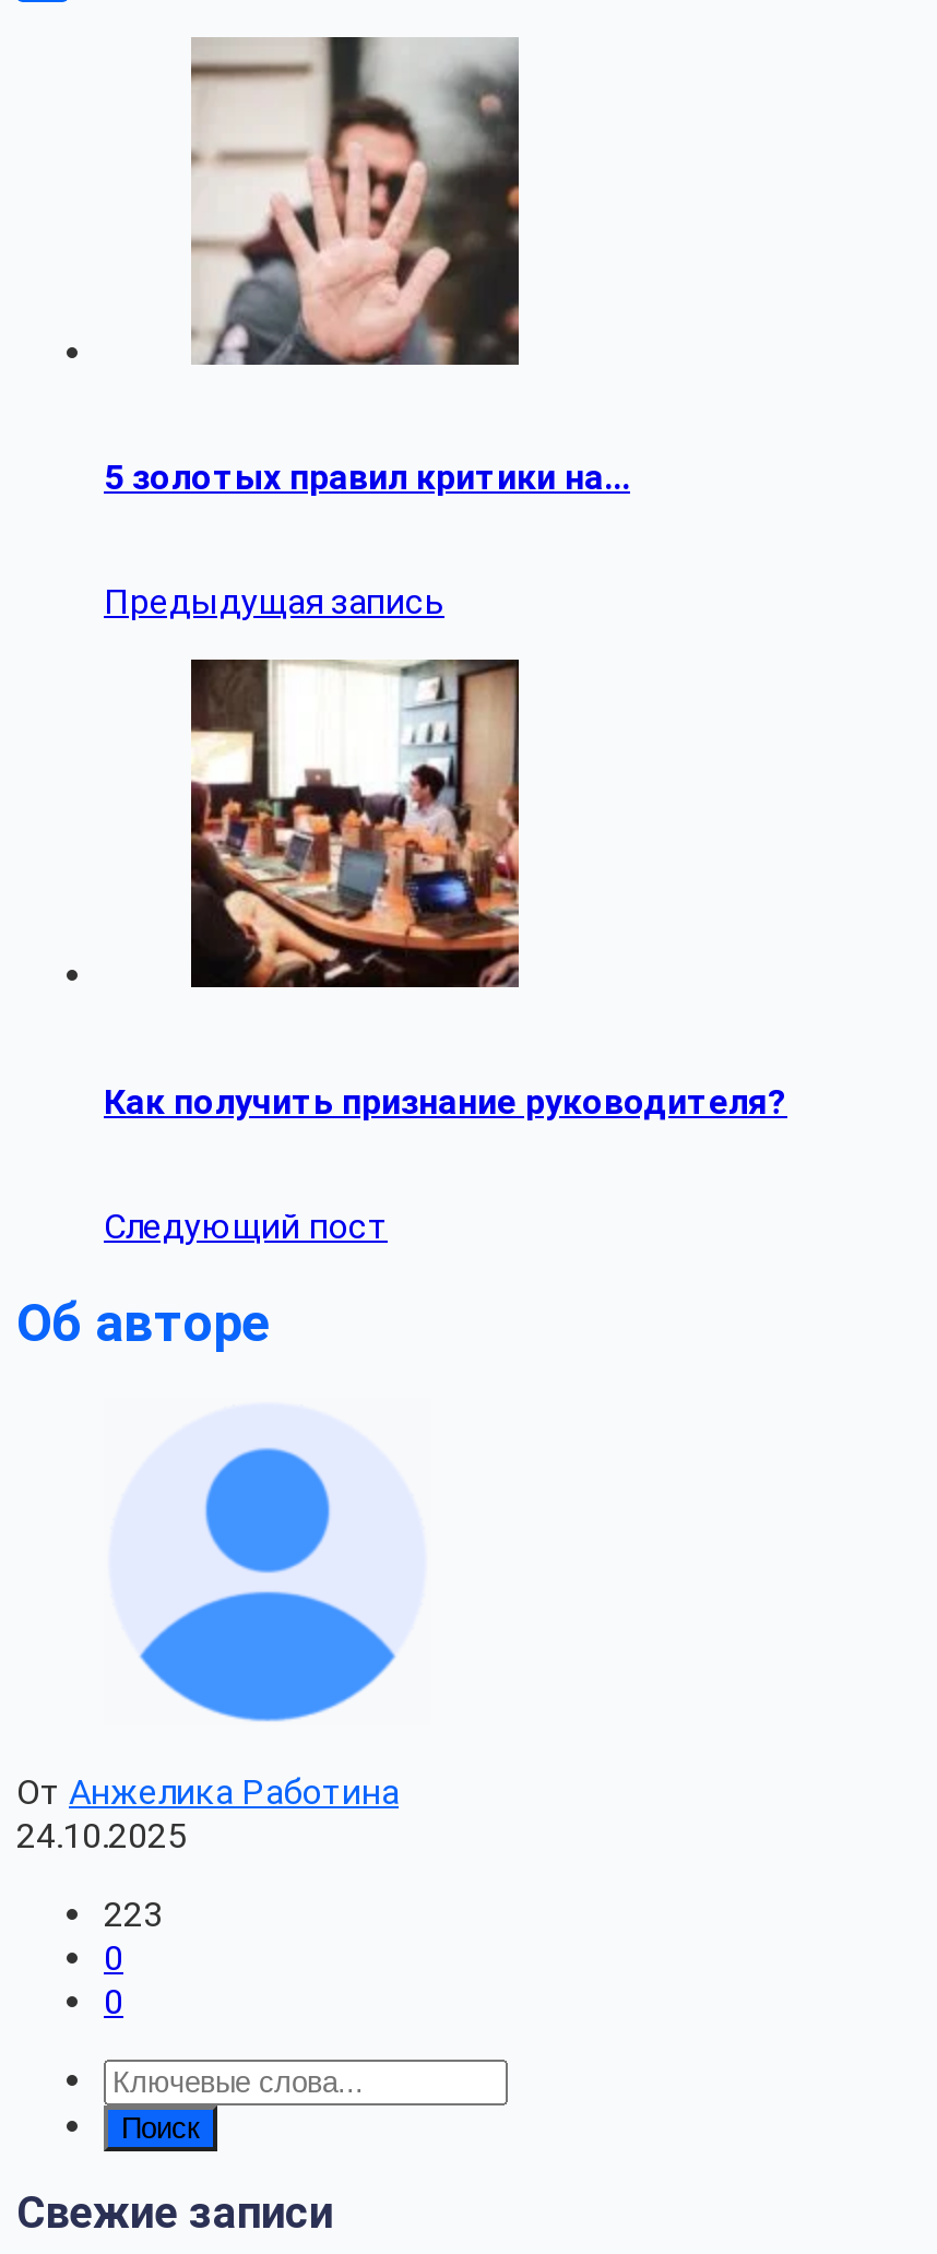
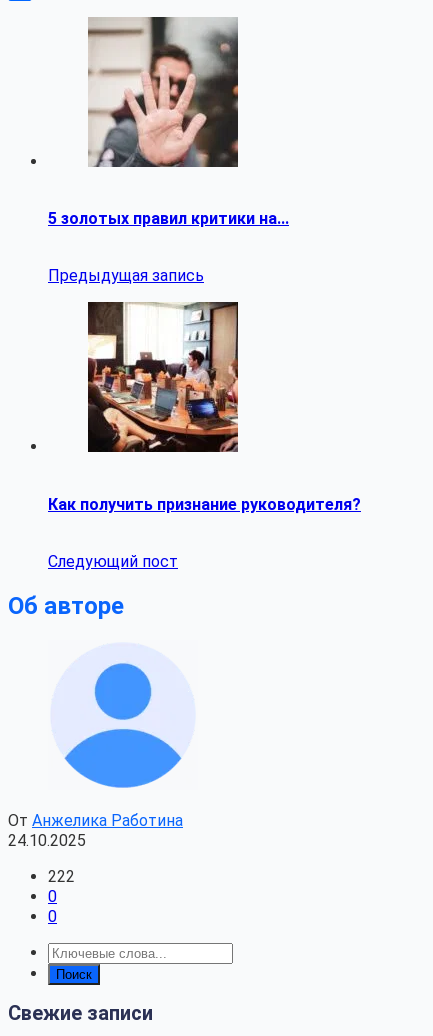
[104,1893,163,1934] 223 -> [48,867,75,886] 222

